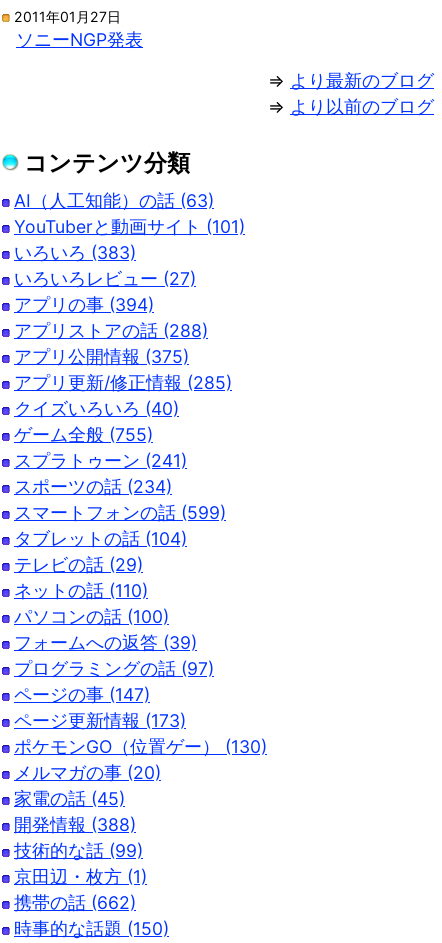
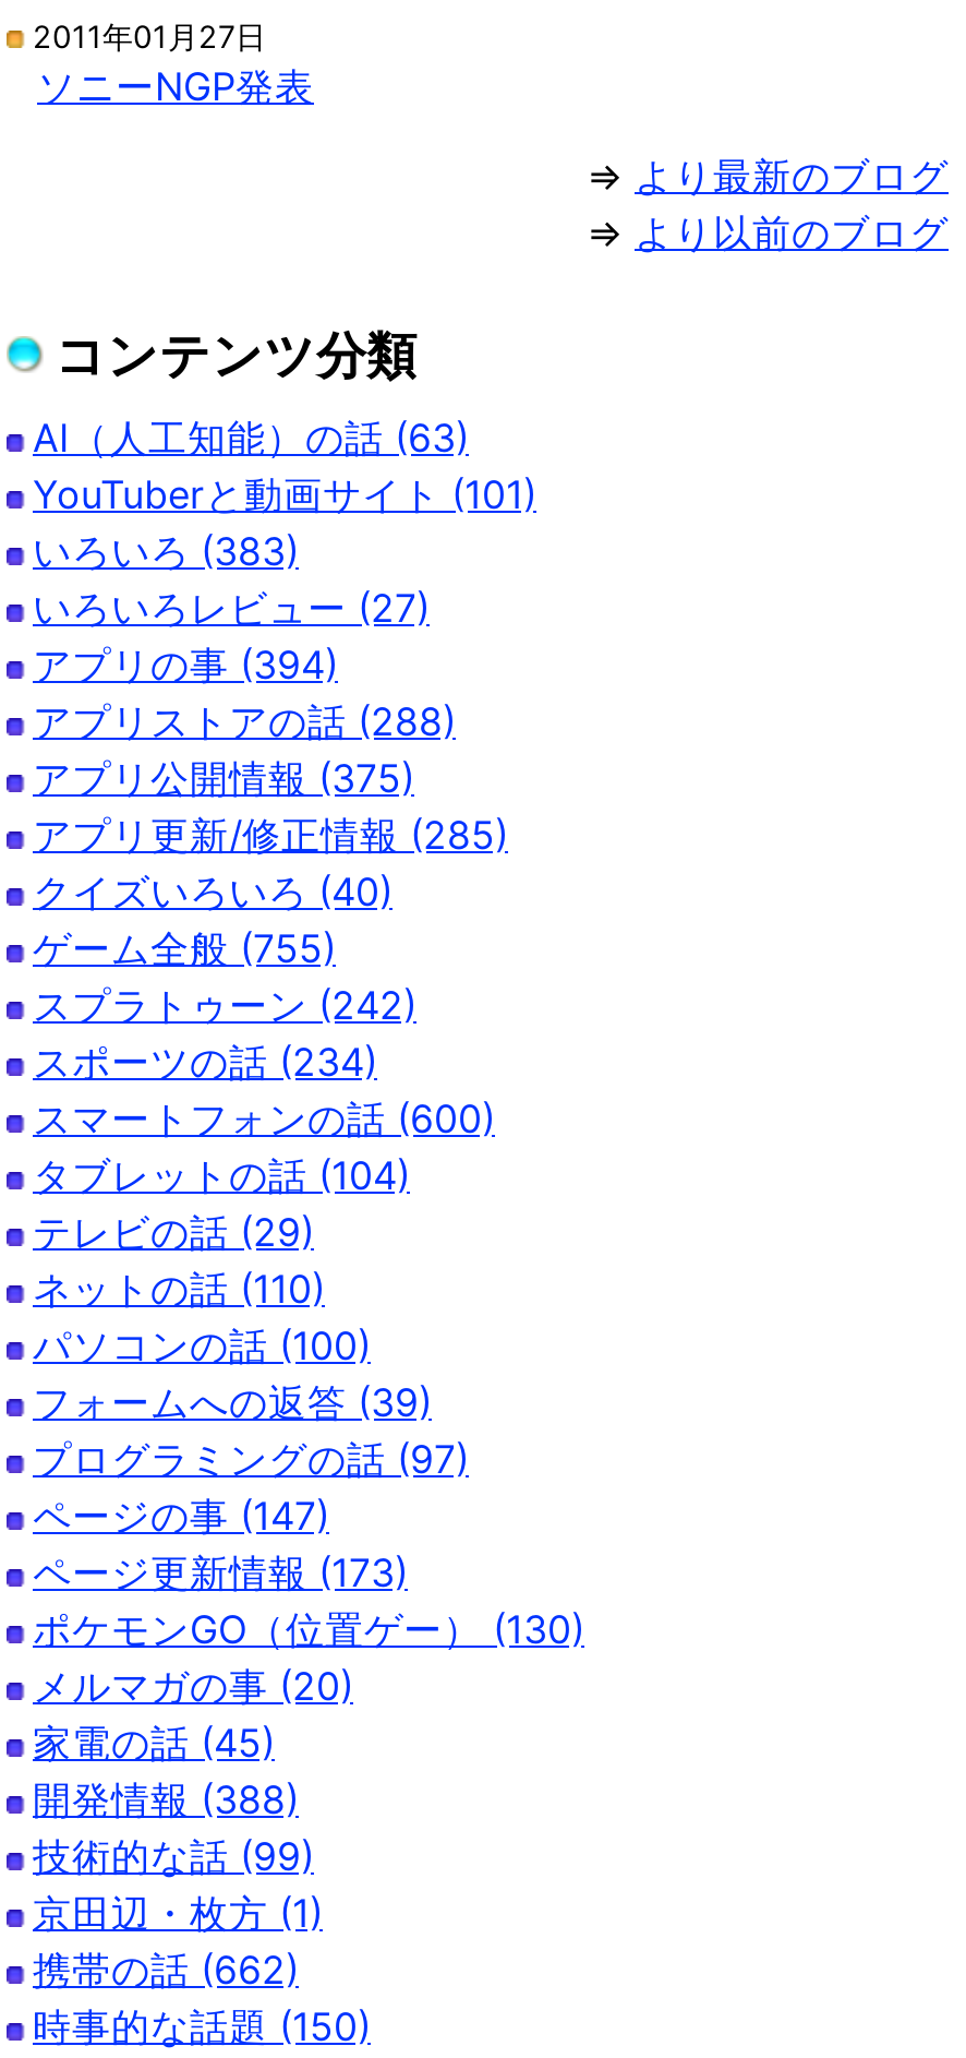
[14,450,187,471] スプラトゥーン (241) -> [33,983,416,1028] スプラトゥーン (242)
[14,502,226,523] スマートフォンの話 (599) -> [33,1096,495,1142] スマートフォンの話 (600)

